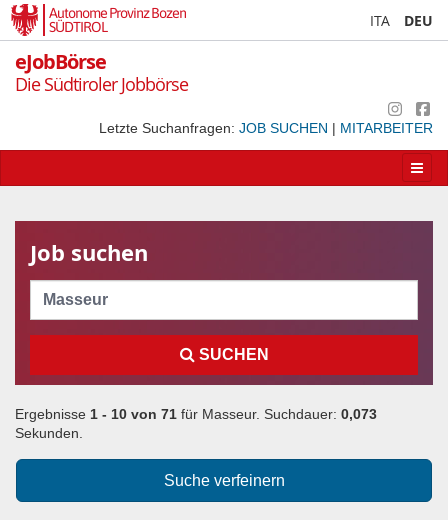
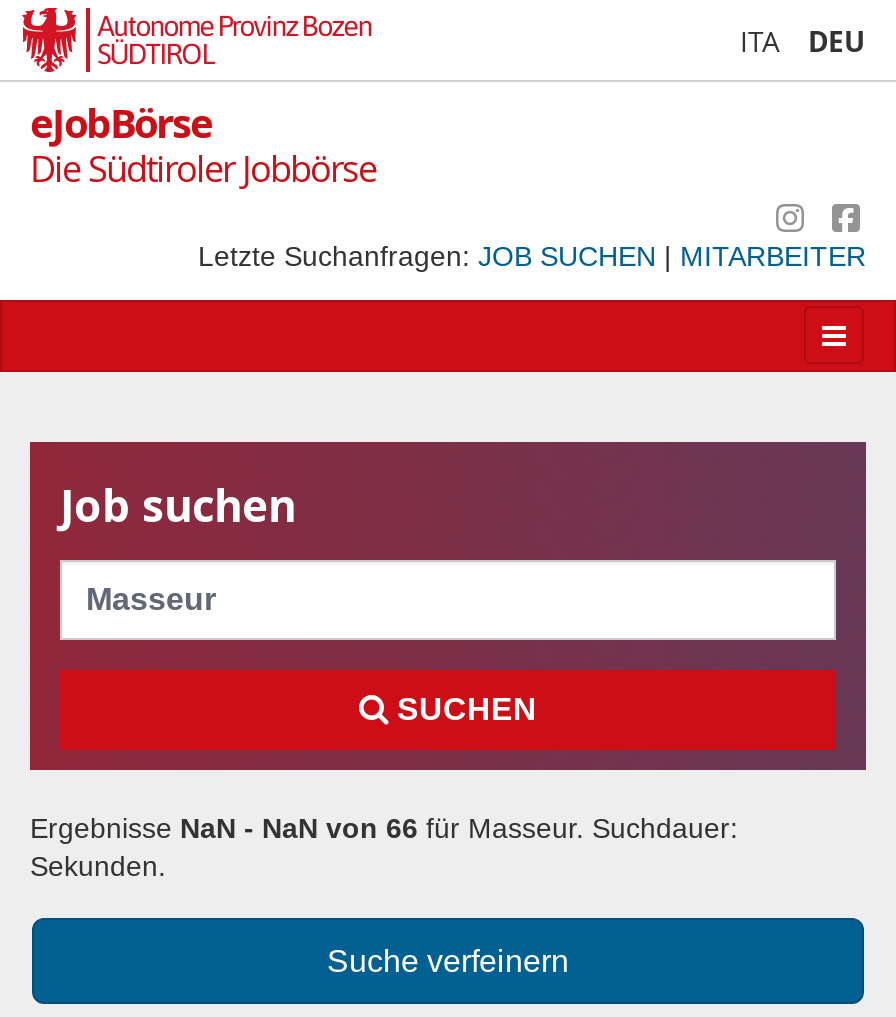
[15,406,377,422] Ergebnisse 1 - 10 von 71 für Masseur. Suchdauer: 0,073 -> [30,813,738,845] Ergebnisse NaN - NaN von 66 für Masseur. Suchdauer:

